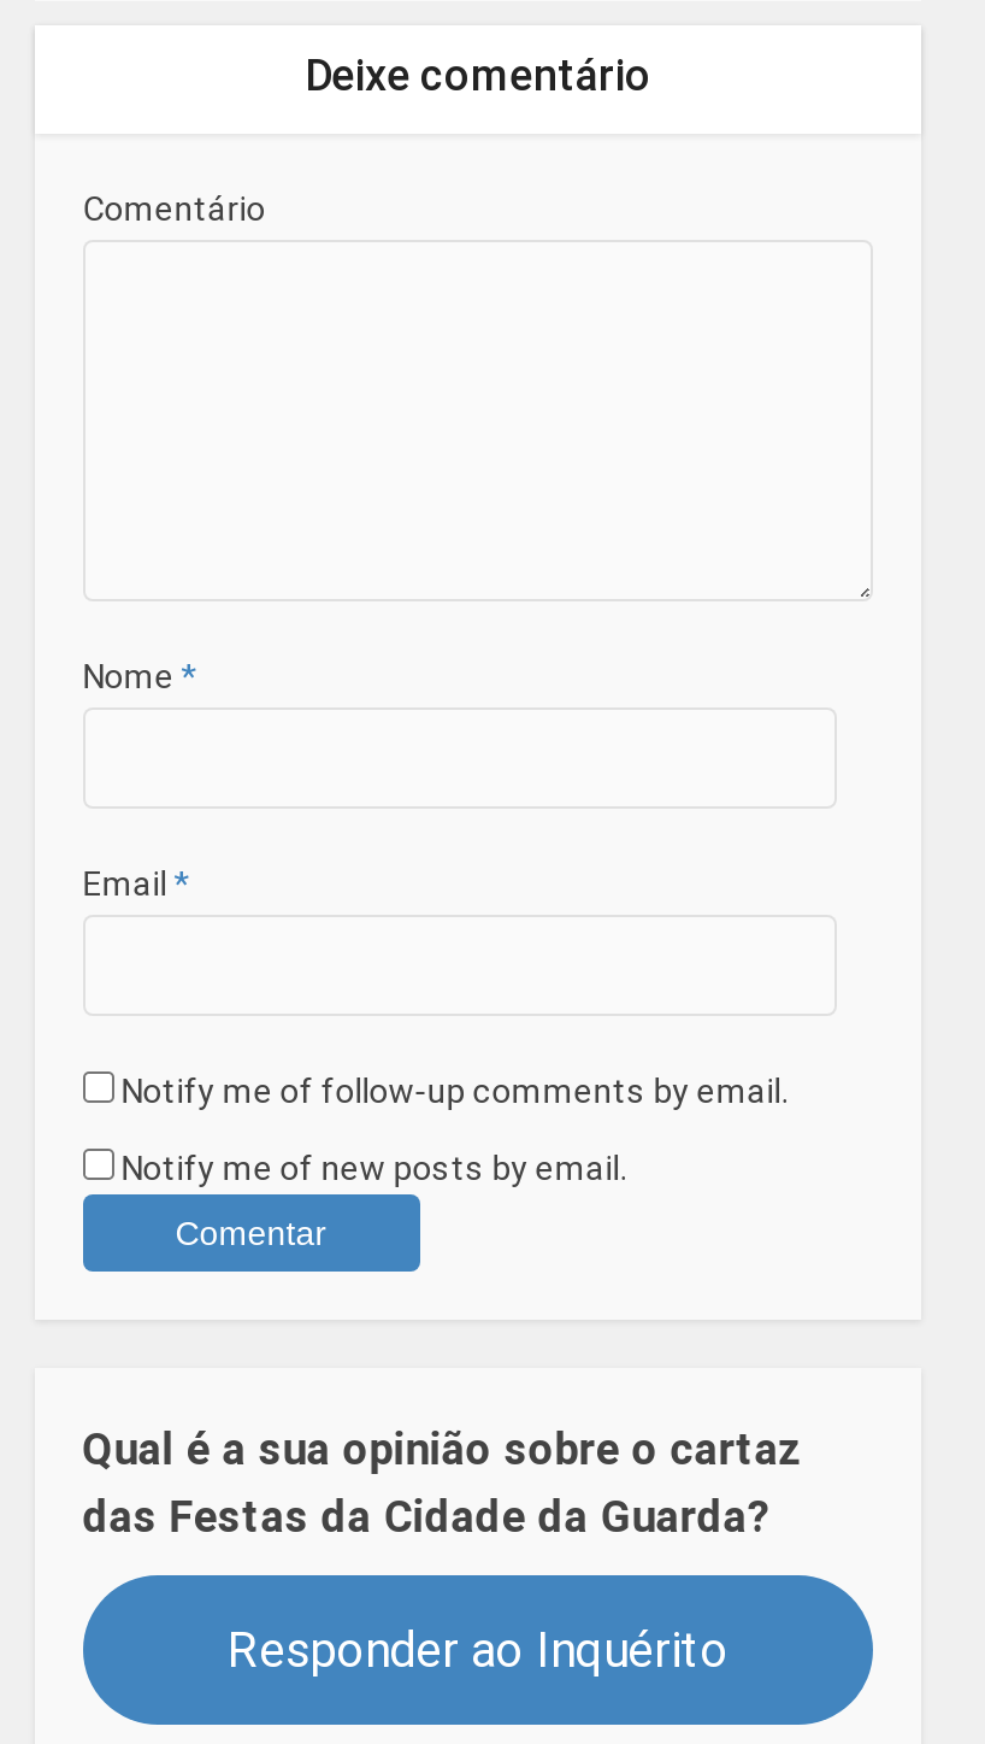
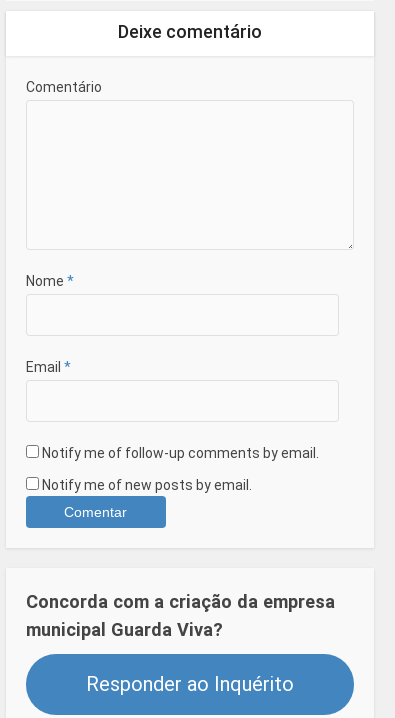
[82,1425,802,1543] Qual é a sua opinião sobre o cartaz | das Festas da Cidade da Guarda? -> [26,591,335,640] Concorda com a criação da empresa | municipal Guarda Viva?

